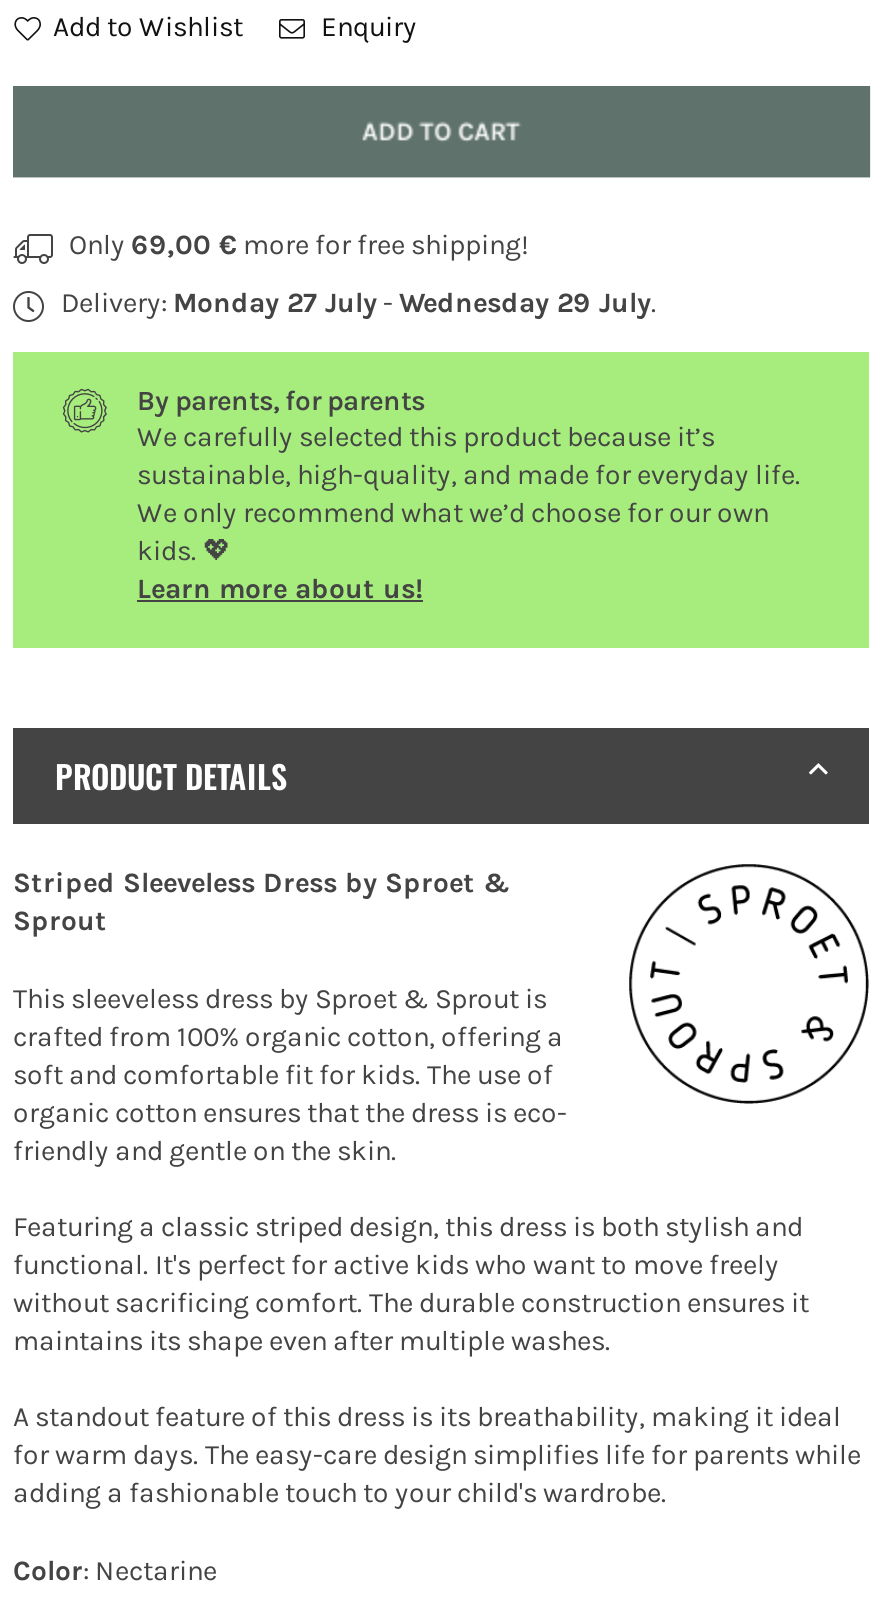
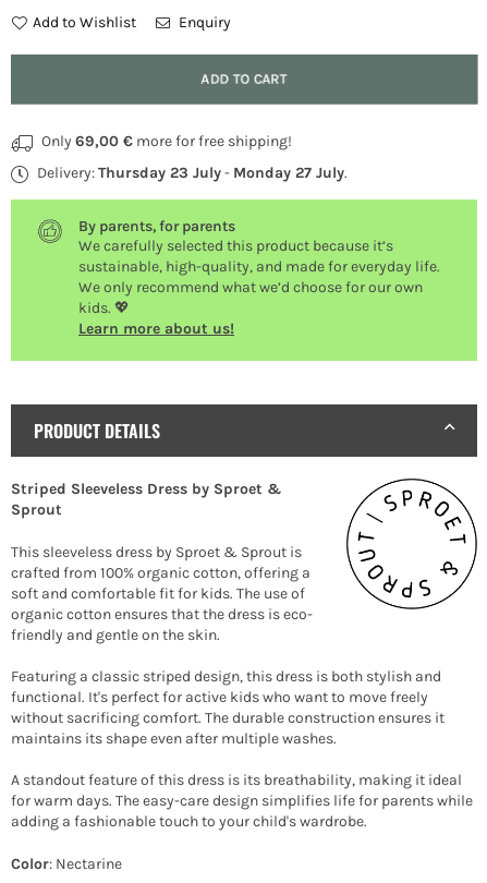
[55,286,657,320] Delivery: Monday 27 July - Wednesday 29 July. -> [34,164,348,182] Delivery: Thursday 23 July - Monday 27 July.

